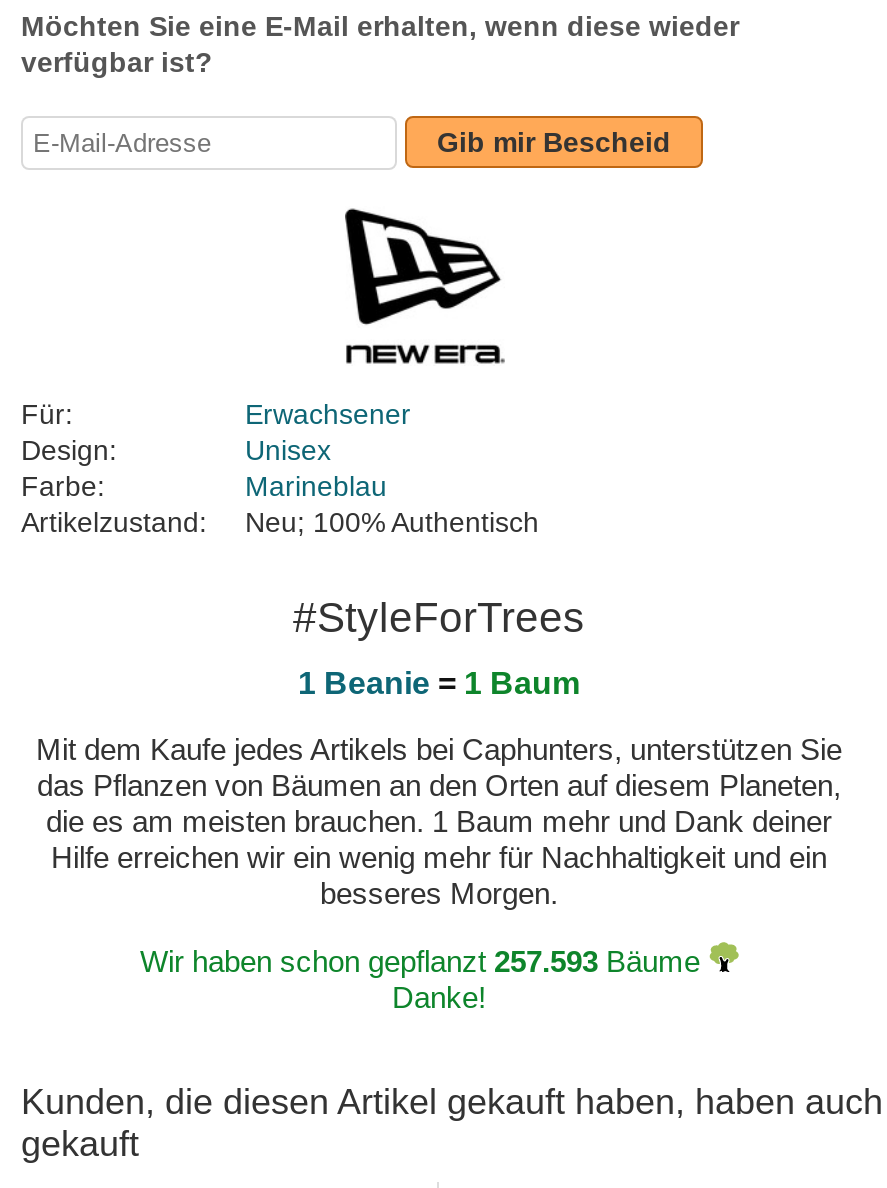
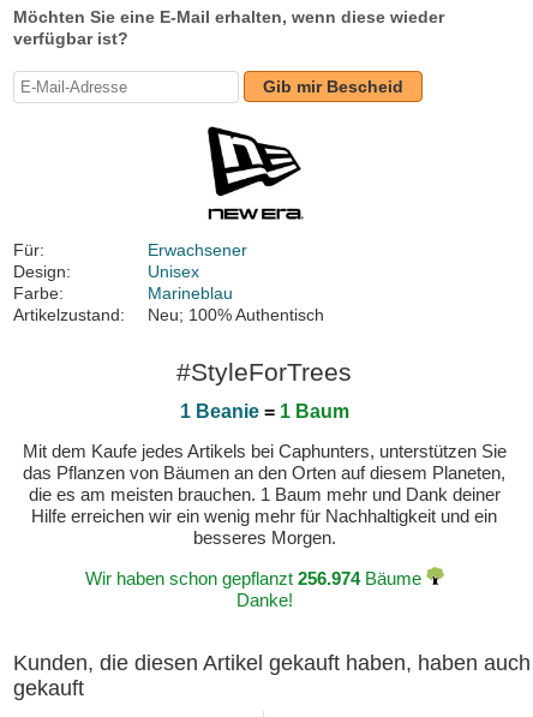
[140,945,708,979] Wir haben schon gepflanzt 257.593 Bäume -> [85,569,426,589] Wir haben schon gepflanzt 256.974 Bäume

